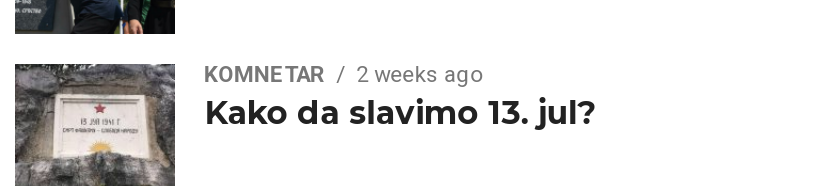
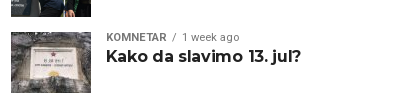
[204,62,482,88] KOMNETAR 2 weeks ago -> [106,31,239,44] KOMNETAR 1 week ago

